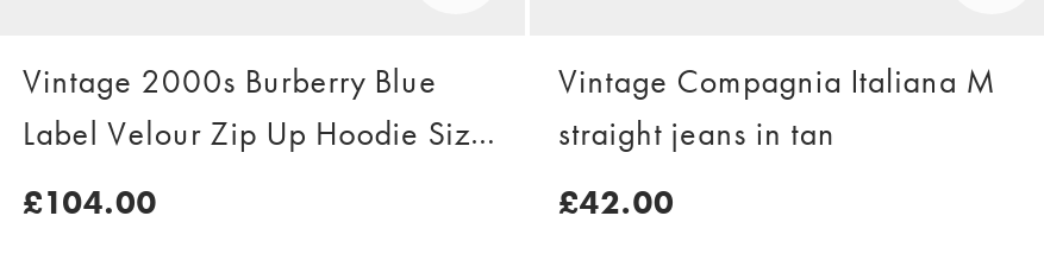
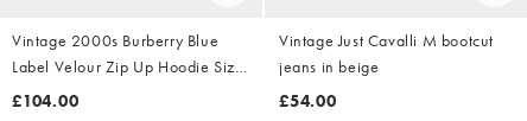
[558,58,996,153] Vintage Compagnia Italiana M | straight jeans in tan -> [279,29,494,77] Vintage Just Cavalli M bootcut | jeans in beige
[558,179,674,222] £42.00 -> [279,90,337,111] £54.00

